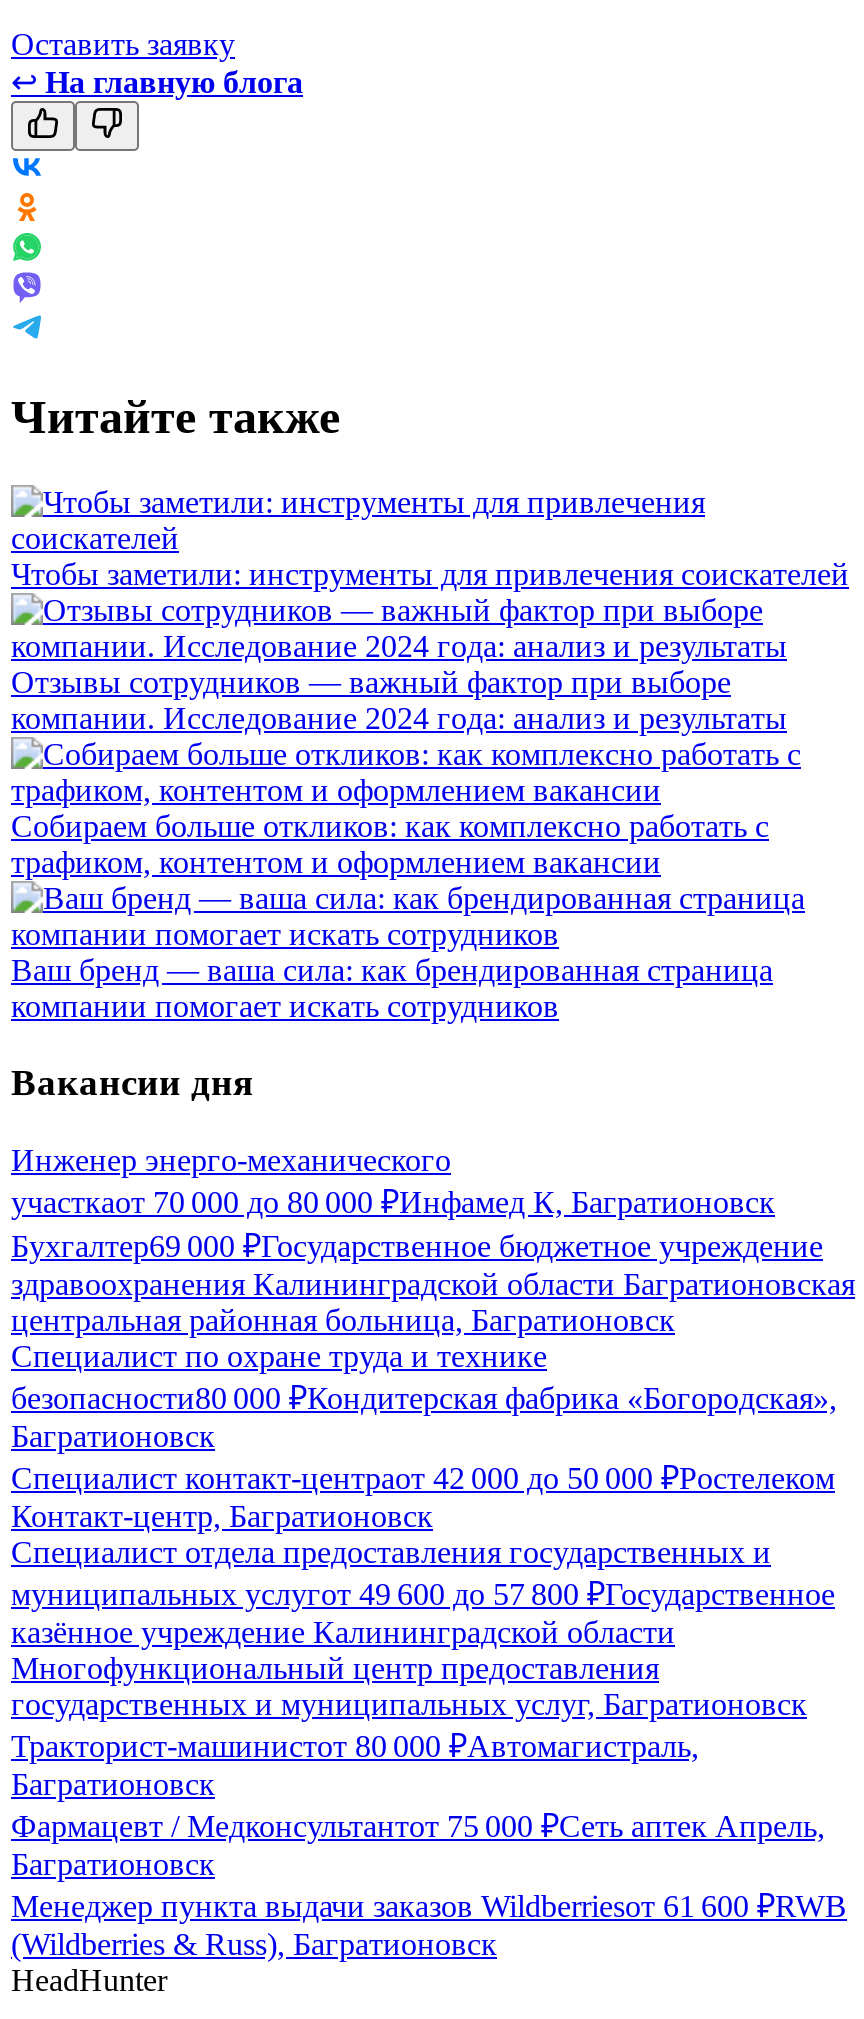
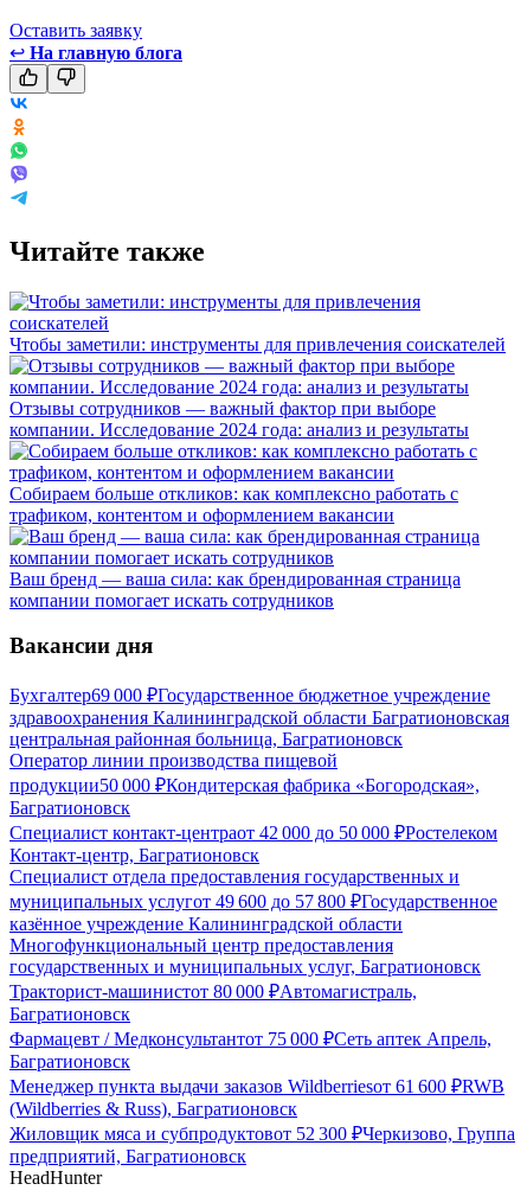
[11,1143,775,1219] Инженер энерго-механического | участкаот 70 000 до 80 000 ₽Инфамед К, Багратионовск -> none
moved [11,1267,855,1337] -> [9,708,509,749]: здравоохранения Калининградской области Багратионовская | центральная районная больница, Багратионовск
[11,1339,837,1415] Специалист по охране труда и технике | безопасности80 000 ₽Кондитерская фабрика «Богородская», -> [9,750,480,795] Оператор линии производства пищевой | продукции50 000 ₽Кондитерская фабрика «Богородская»,
moved [11,1419,847,1961] -> [9,798,504,1119]: Багратионовск | Специалист контакт-центраот 42 000 до 50 000 ₽Ростелеком | Контакт-центр, Багратионовск | ... | Менеджер пункта выдачи заказов Wildberriesот 61 600 ₽RWB | (Wildberries & Russ), Багратионовск
none -> [9,1124,515,1166] Жиловщик мяса и субпродуктовот 52 300 ₽Черкизово, Группа | предприятий, Багратионовск

